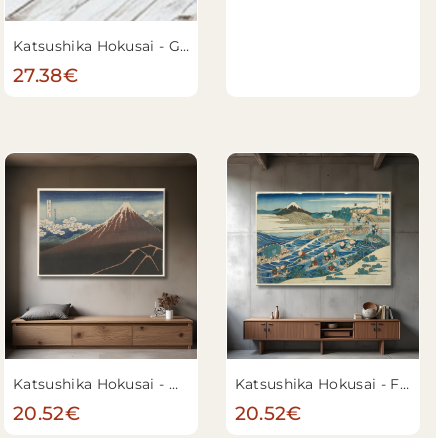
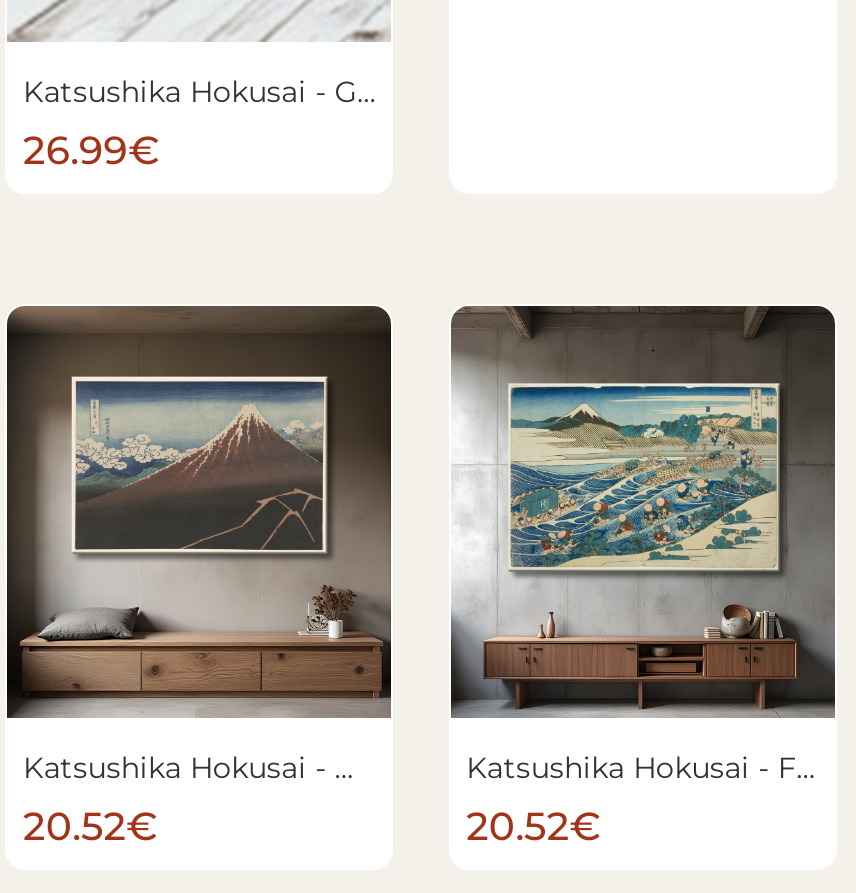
[13,63,78,87] 27.38€ -> [23,126,159,174] 26.99€

